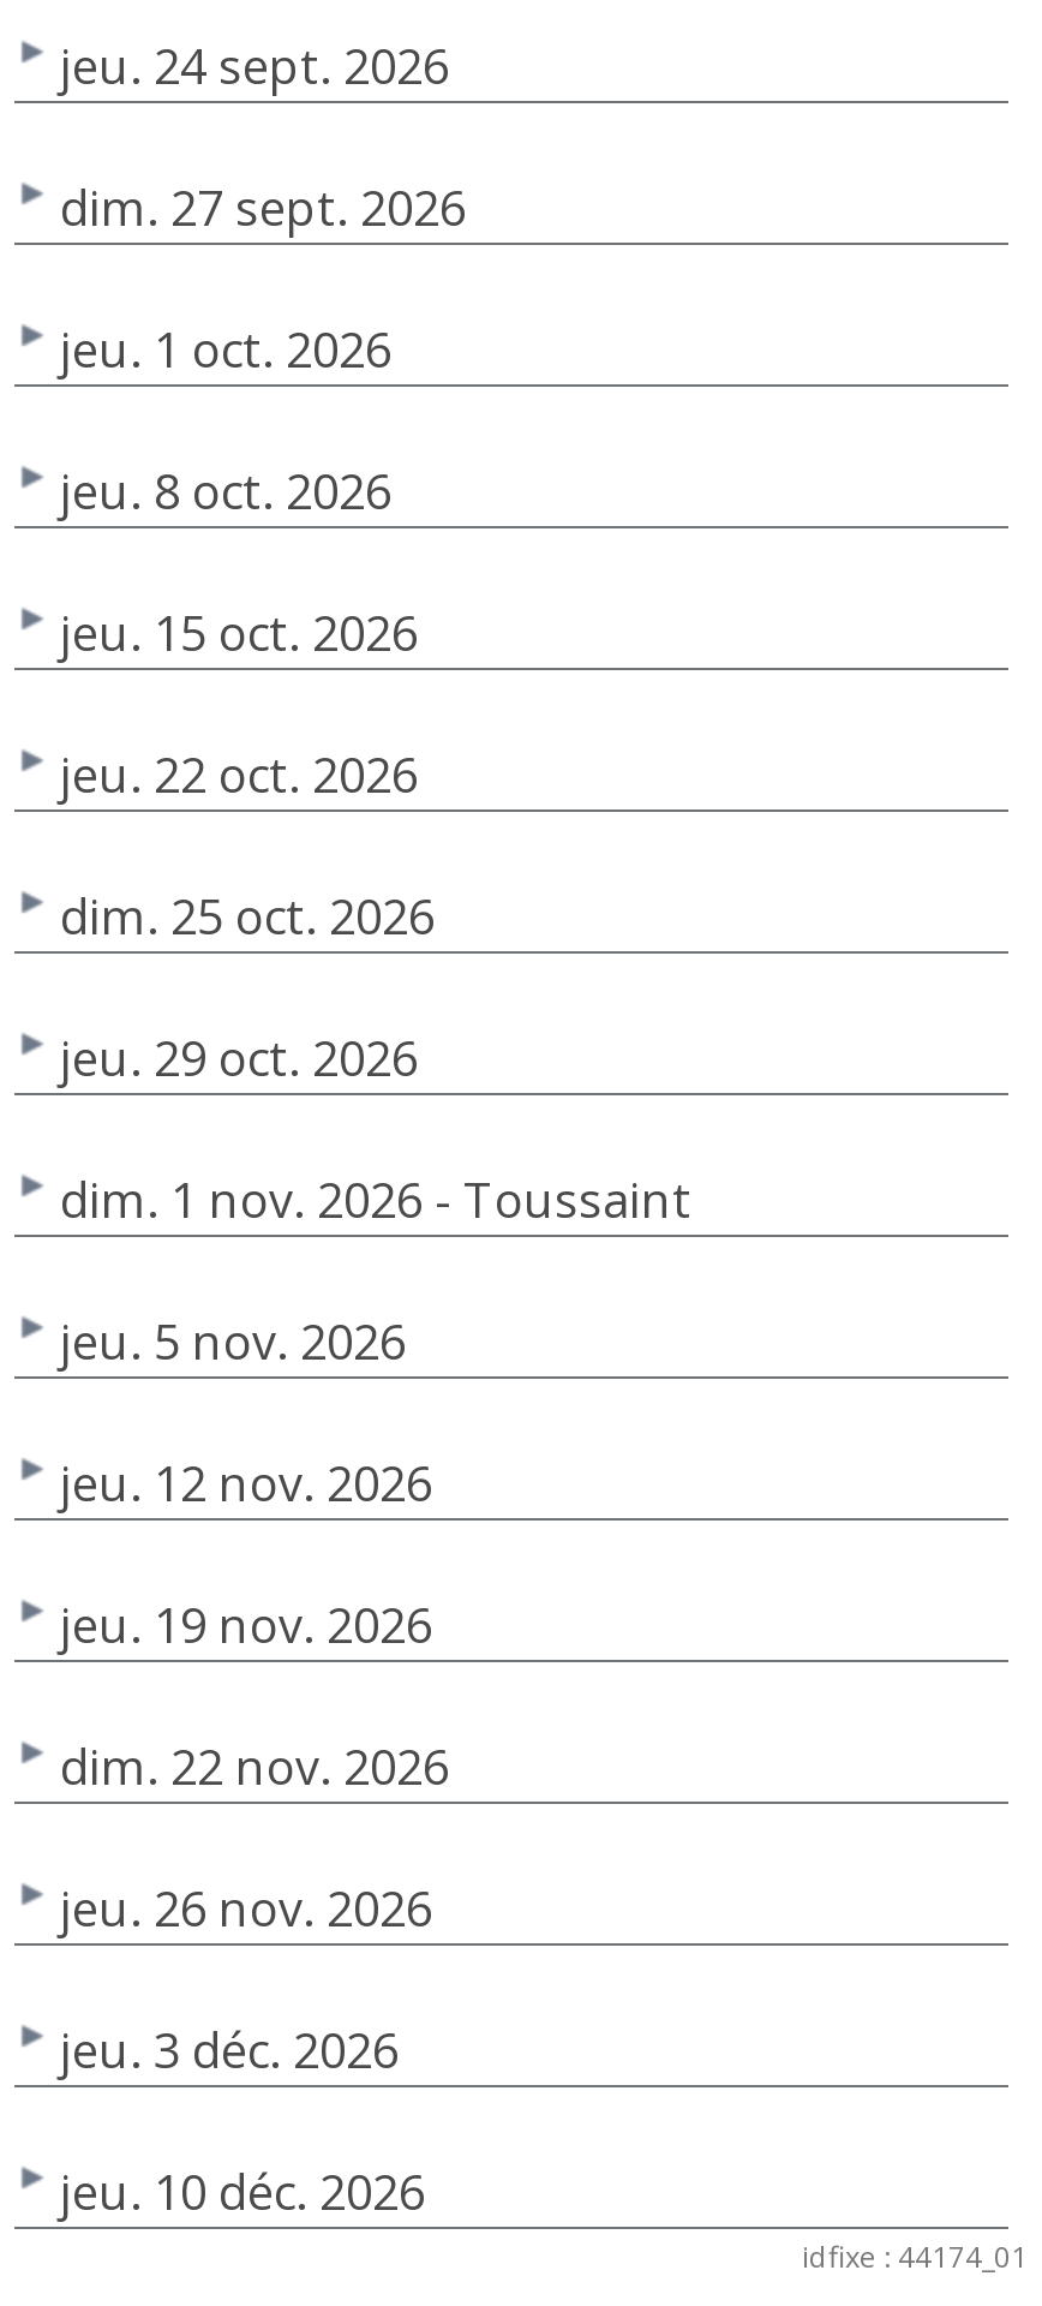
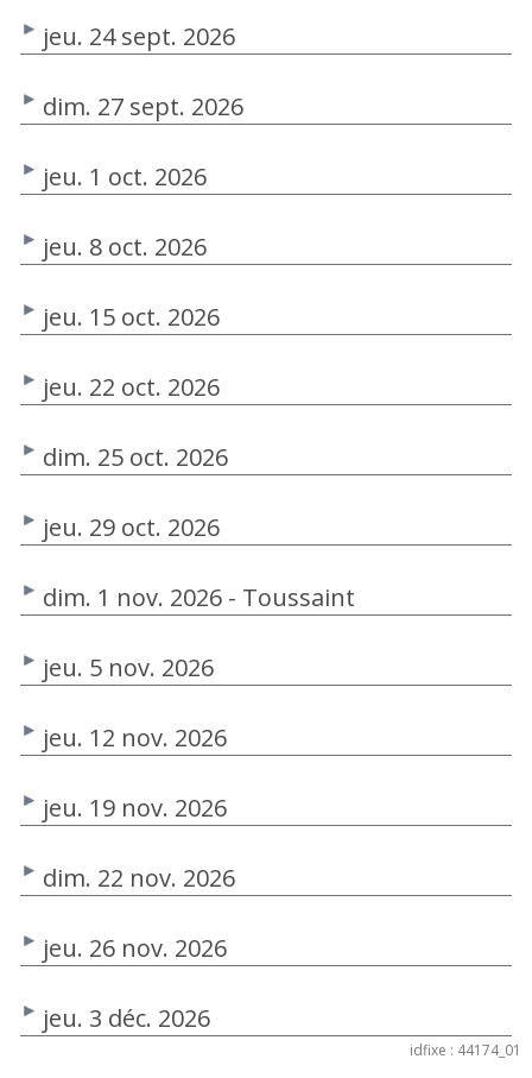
[60,2159,425,2224] jeu. 10 déc. 2026 -> none

